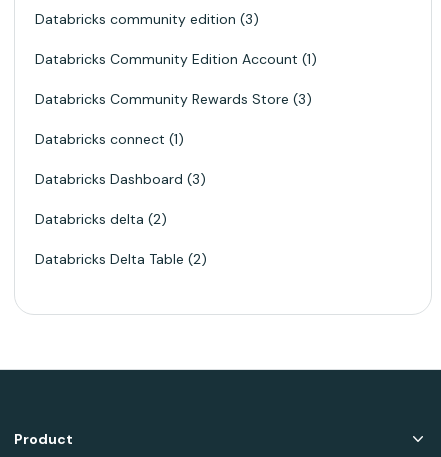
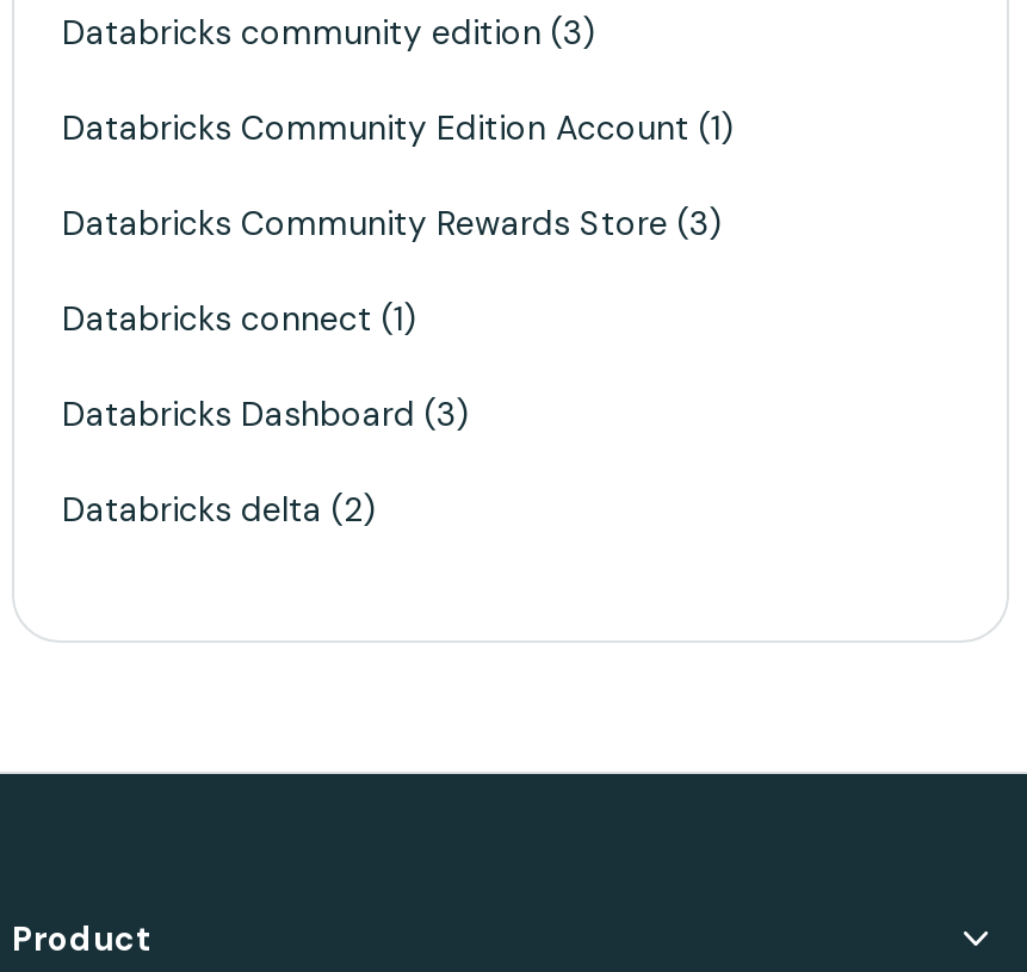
[35,250,201,268] Databricks Delta Table 2 -> none

